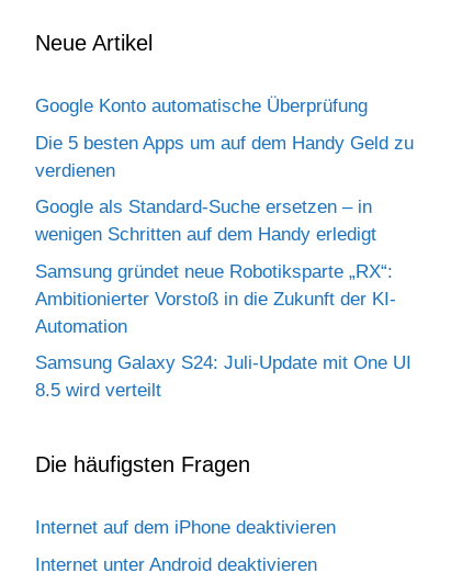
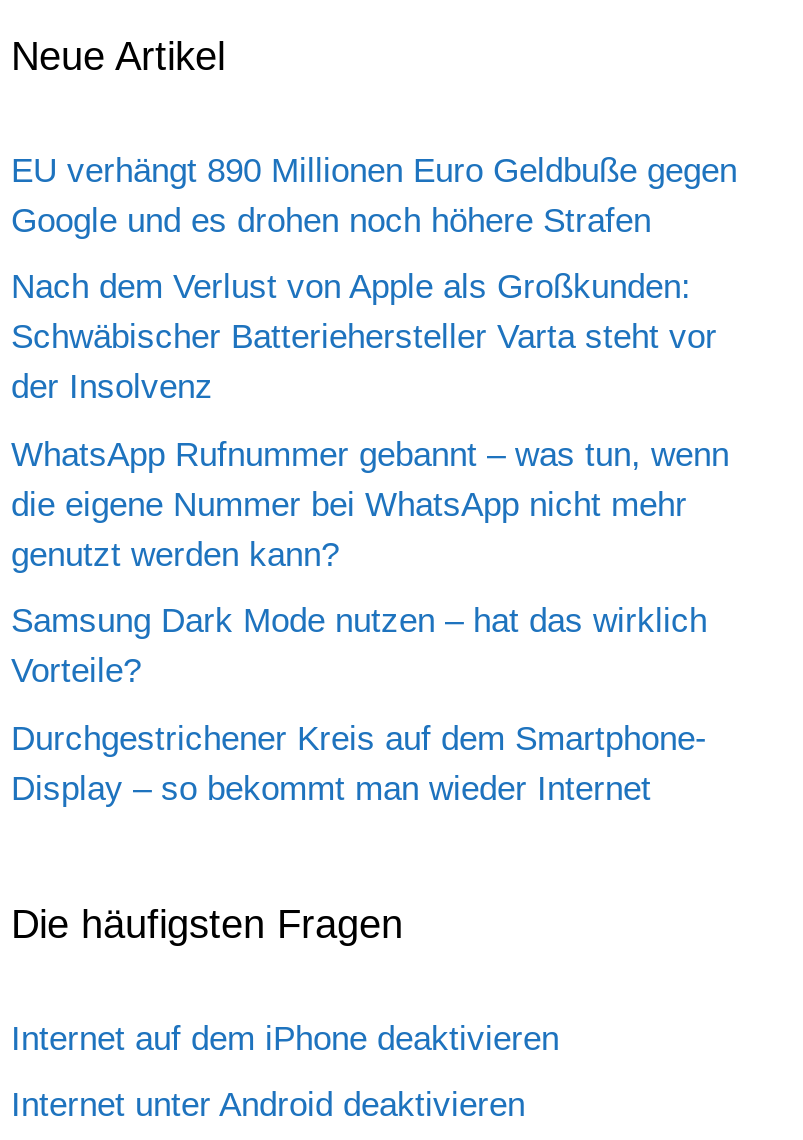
[35,96,368,117] Google Konto automatische Überprüfung -> [11,152,737,240] EU verhängt 890 Millionen Euro Geldbuße gegen | Google und es drohen noch höhere Strafen
[35,133,414,181] Die 5 besten Apps um auf dem Handy Geld zu | verdienen -> [11,269,717,407] Nach dem Verlust von Apple als Großkunden: | Schwäbischer Batteriehersteller Varta steht vor | der Insolvenz
[35,197,376,245] Google als Standard-Suche ersetzen – in | wenigen Schritten auf dem Handy erledigt -> [11,436,729,574] WhatsApp Rufnummer gebannt – was tun, wenn | die eigene Nummer bei WhatsApp nicht mehr | genutzt werden kann?
[35,261,396,337] Samsung gründet neue Robotiksparte „RX“: | Ambitionierter Vorstoß in die Zukunft der KI- | Automation -> [11,603,707,691] Samsung Dark Mode nutzen – hat das wirklich | Vorteile?
[35,353,411,401] Samsung Galaxy S24: Juli-Update mit One UI | 8.5 wird verteilt -> [11,720,707,808] Durchgestrichener Kreis auf dem Smartphone- | Display – so bekommt man wieder Internet

